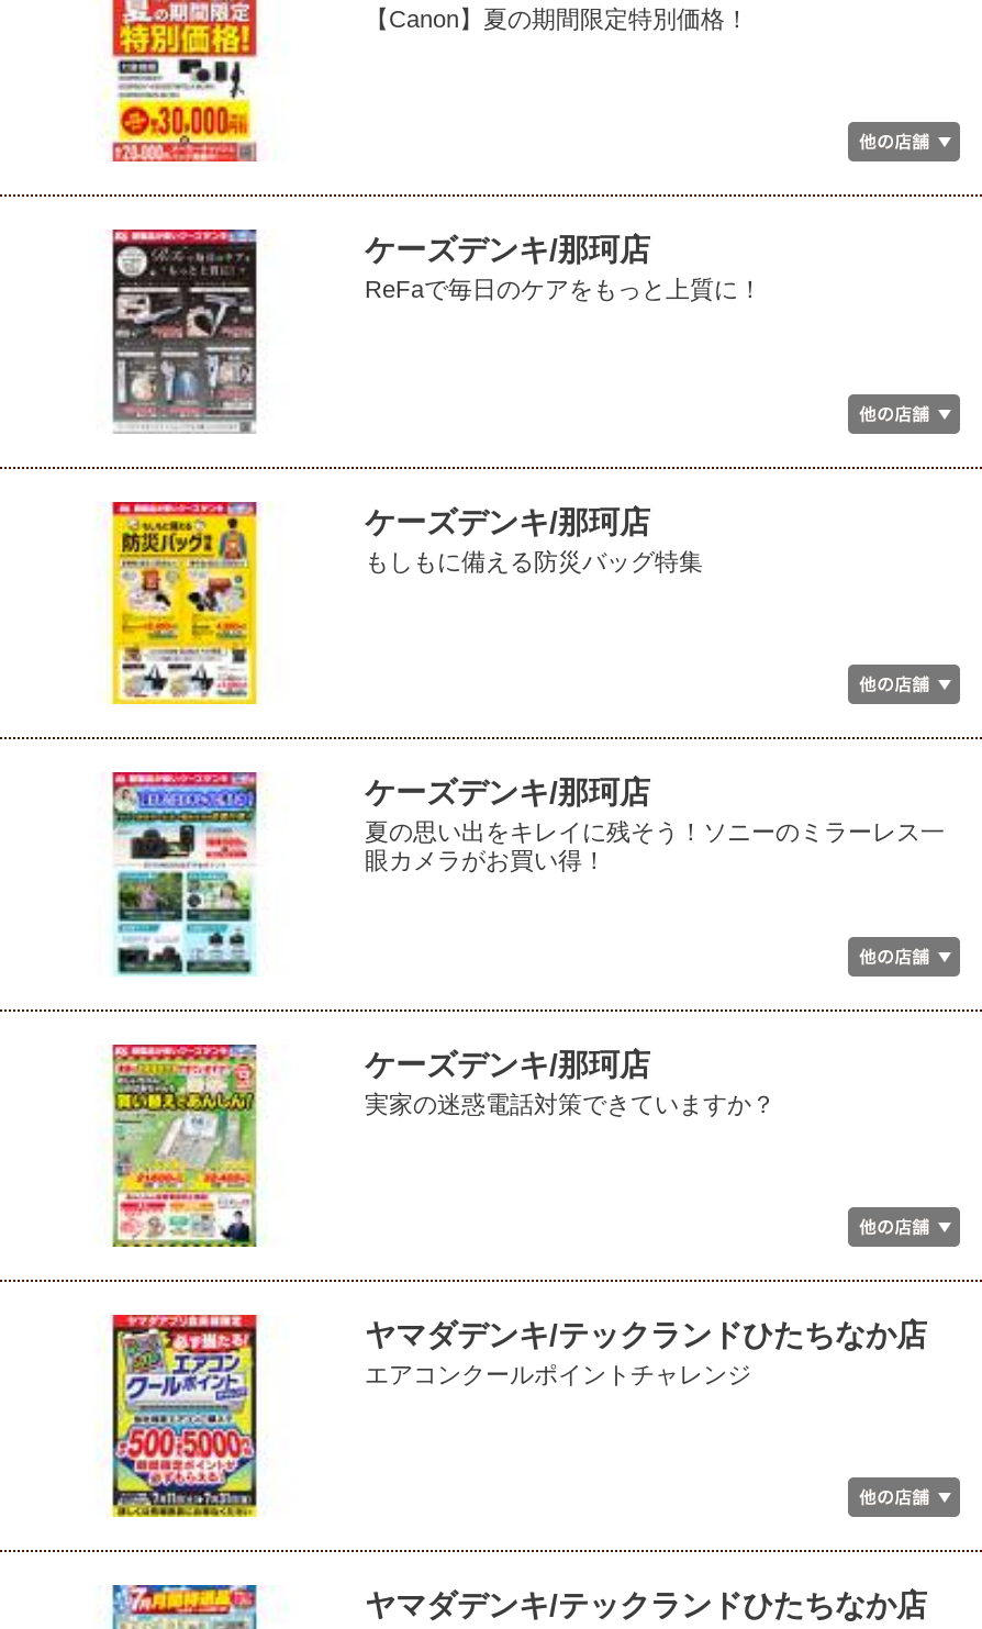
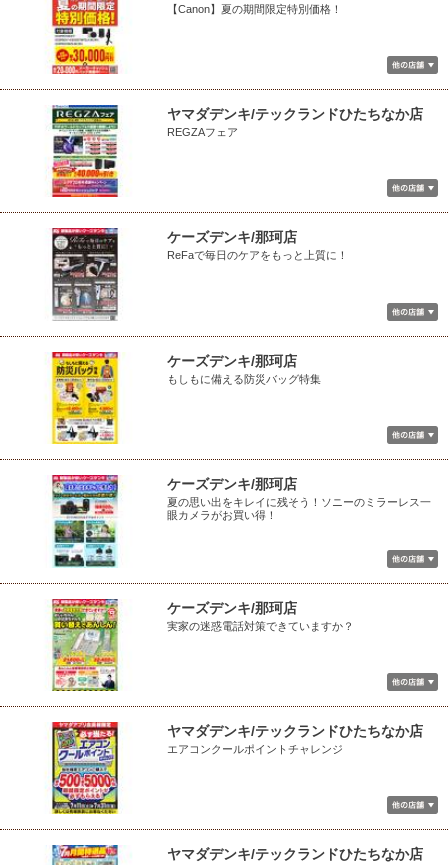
none -> [52,104,119,198] [image]
none -> [167,106,423,138] ヤマダデンキ/テックランドひたちなか店 | REGZAフェア

